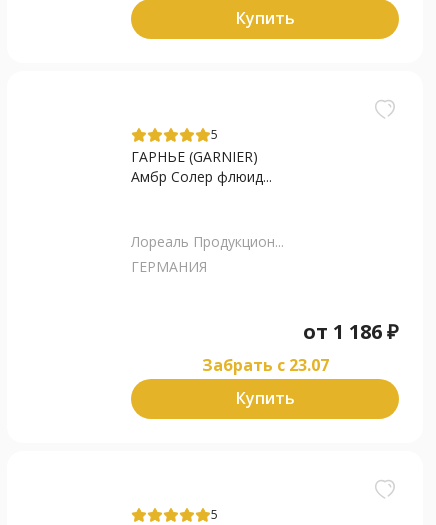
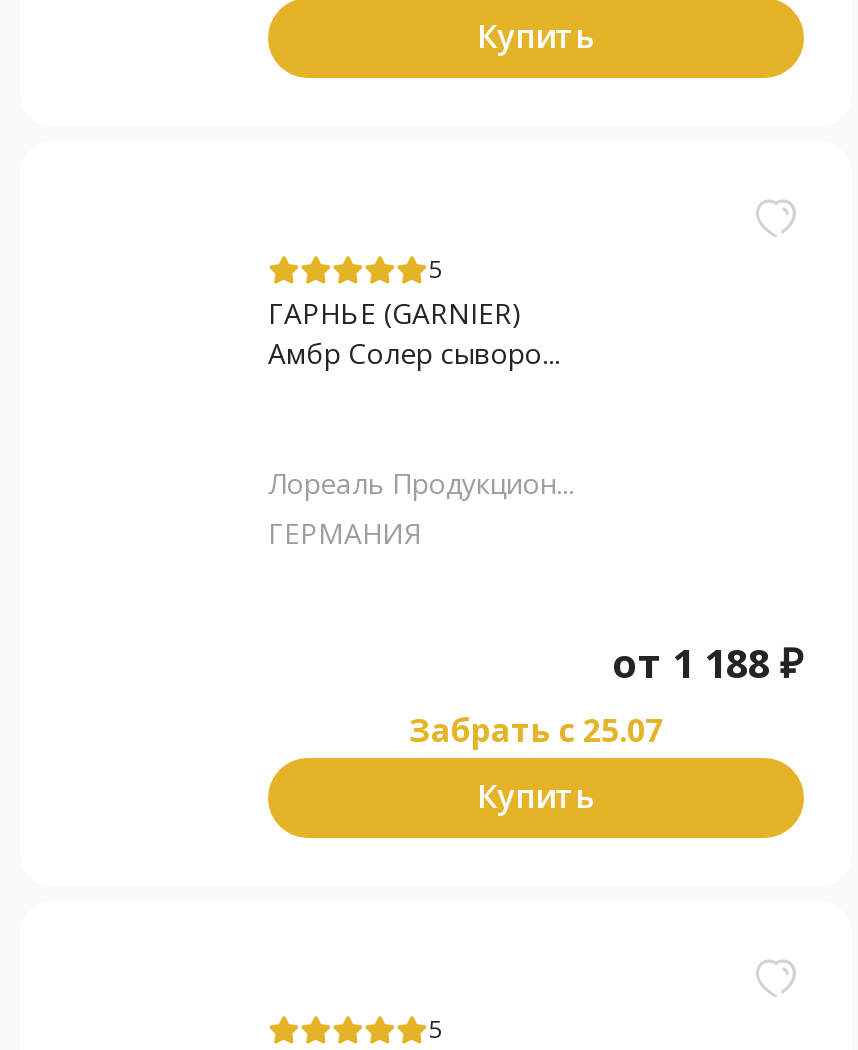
[131,167,272,186] Амбр Солер флюид... -> [268,334,560,372] Амбр Солер сыворо...
[303,318,399,345] от 1 186 ₽ -> [612,636,804,690] от 1 188 ₽
[201,354,328,376] Забрать c 23.07 -> [409,708,663,752] Забрать c 25.07

